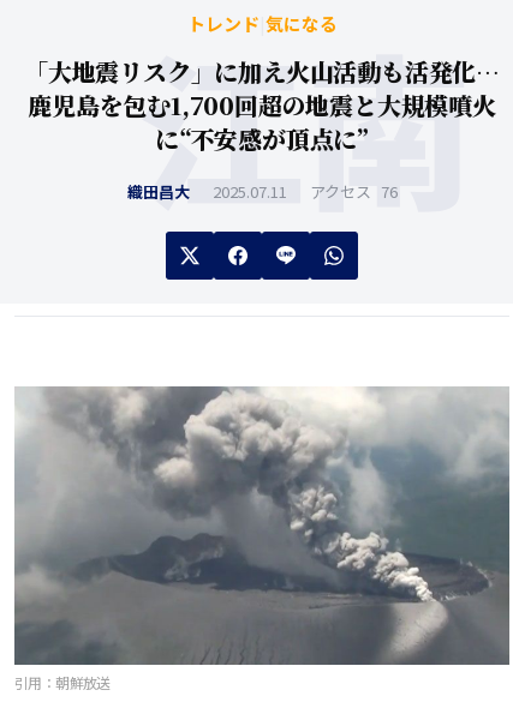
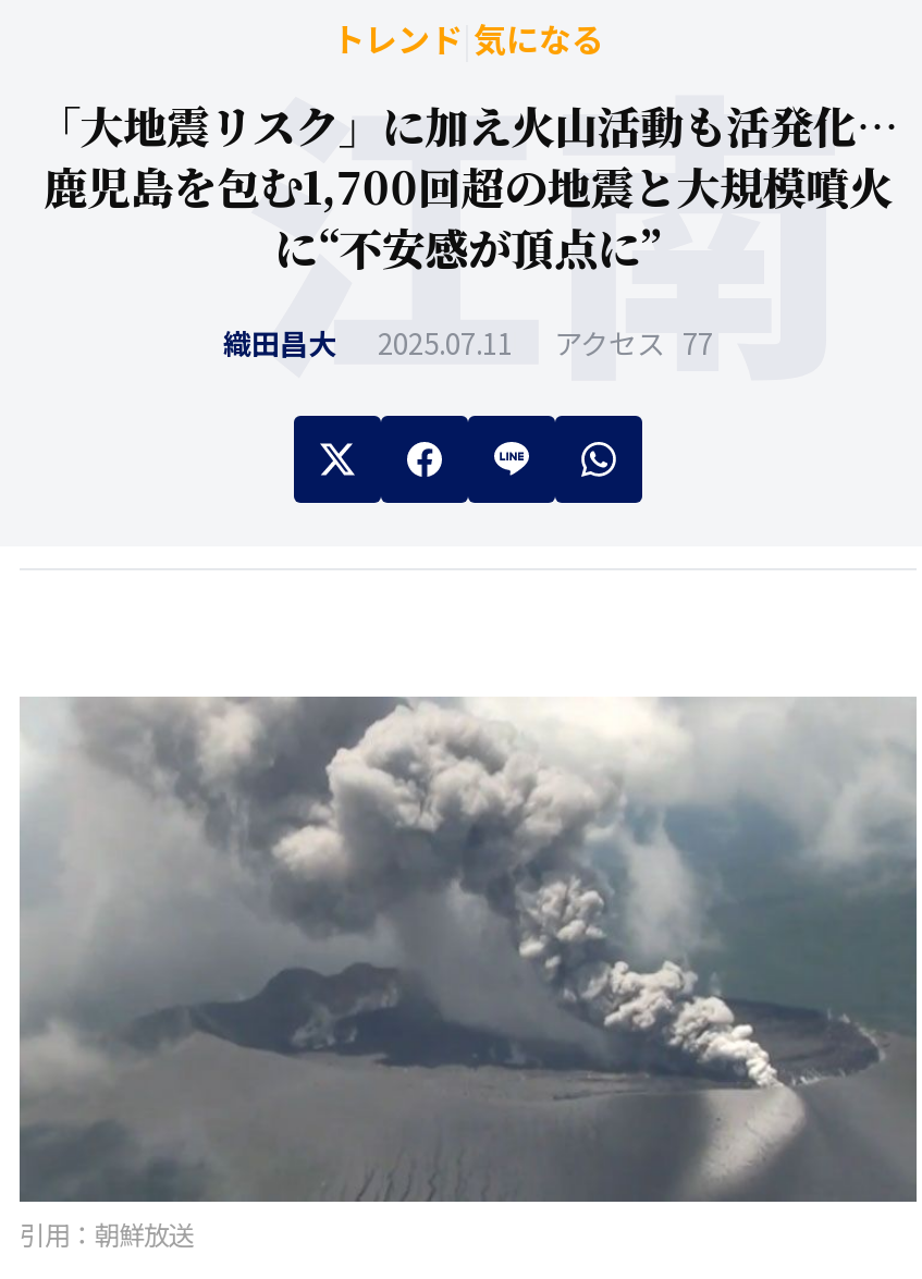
[127,180,397,203] 織田昌大 2025.07.11 アクセス 76 -> [223,322,713,364] 織田昌大 2025.07.11 アクセス 77

